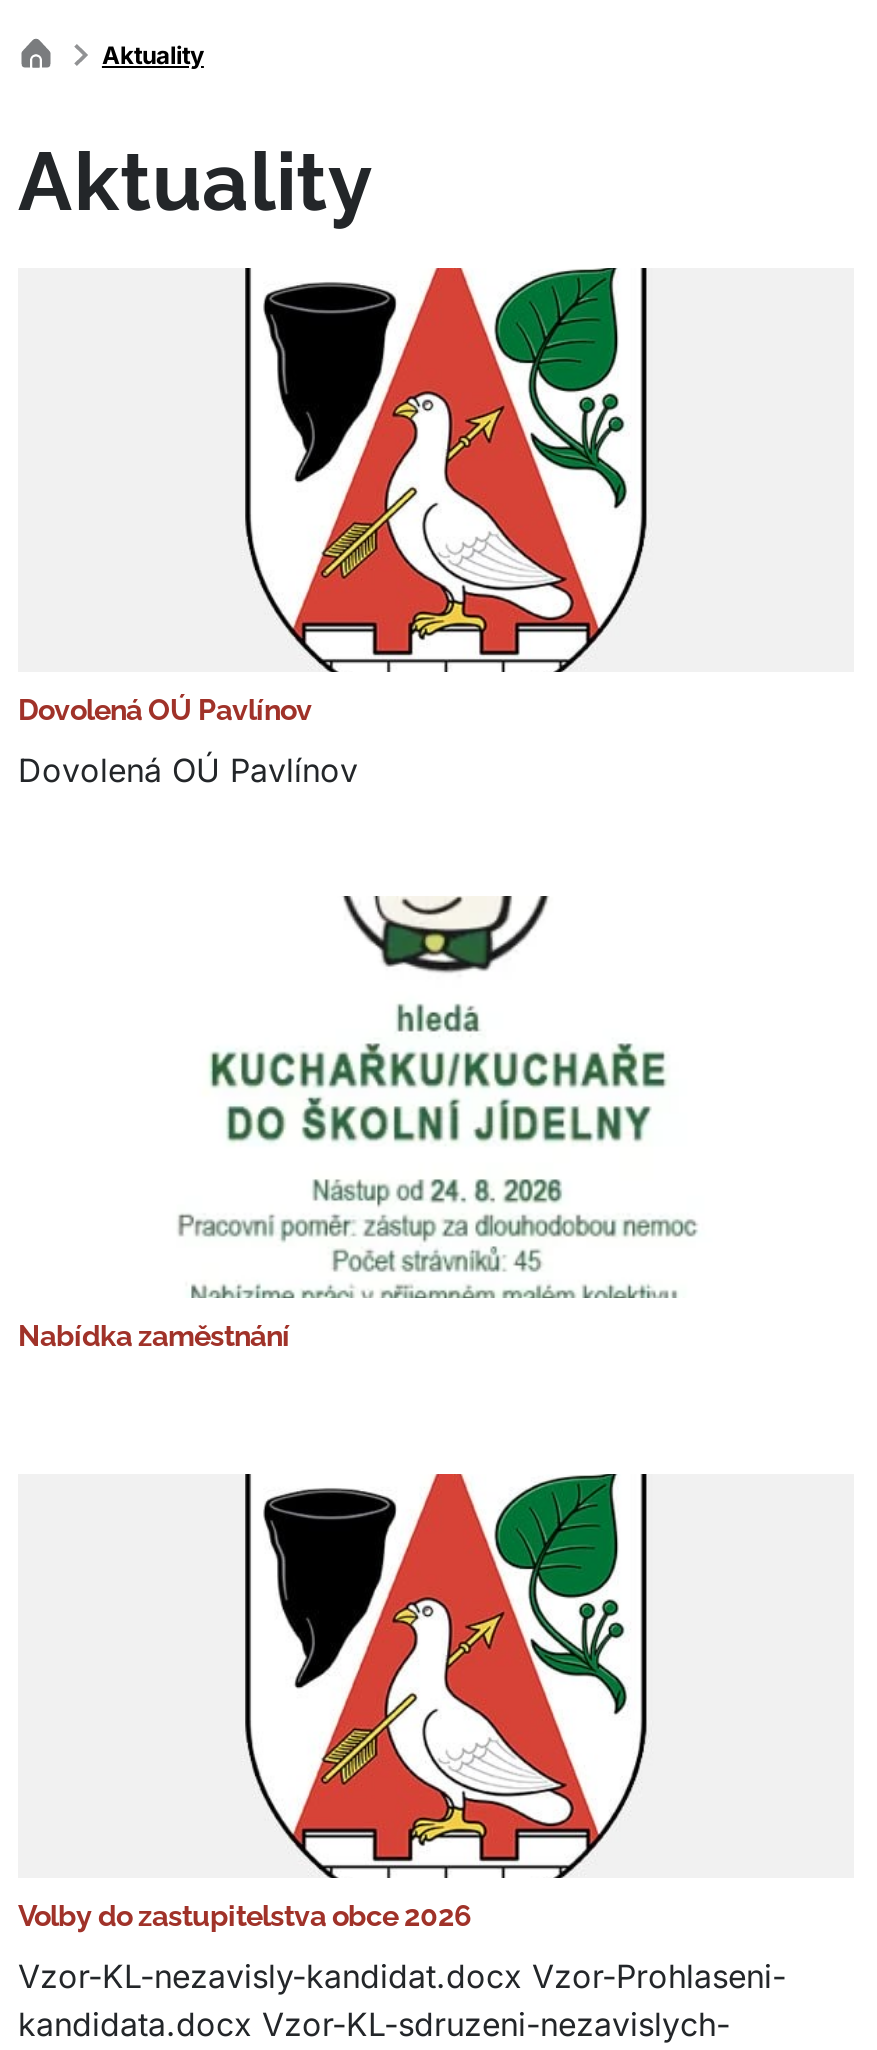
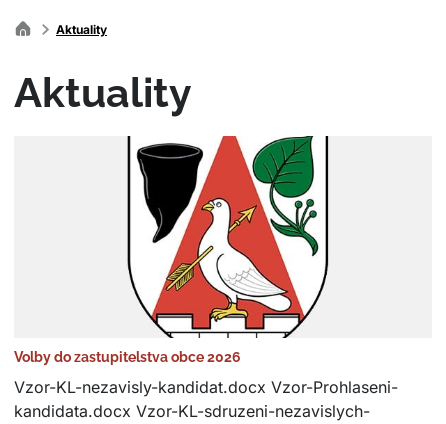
[18,691,358,789] Dovolená OÚ Pavlínov | Dovolená OÚ Pavlínov -> none
[342,894,550,974] [image] -> none
[210,1004,666,1142] [image] -> none
[18,1178,698,1352] [image] | Nabídka zaměstnání -> none

